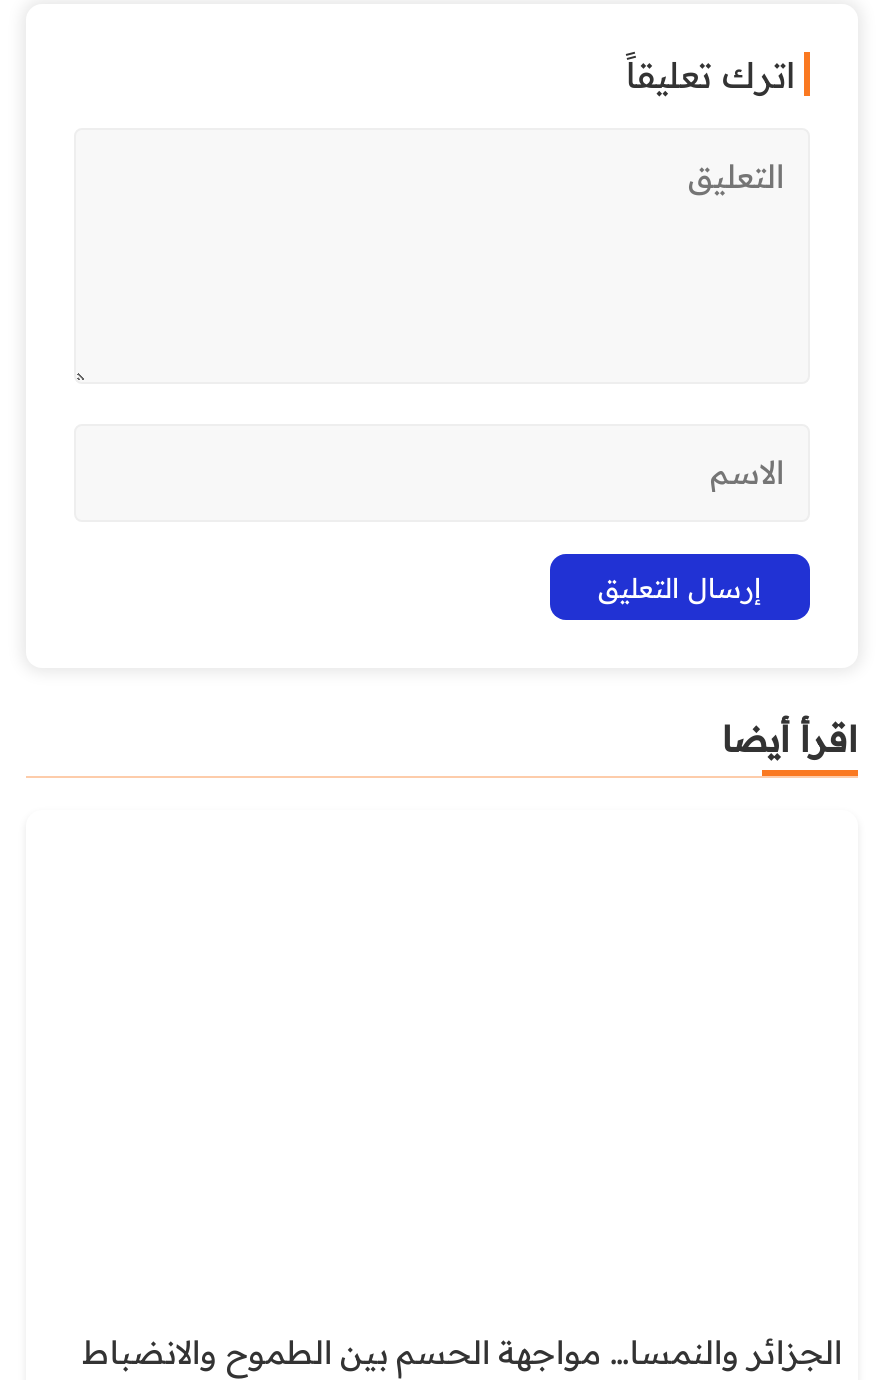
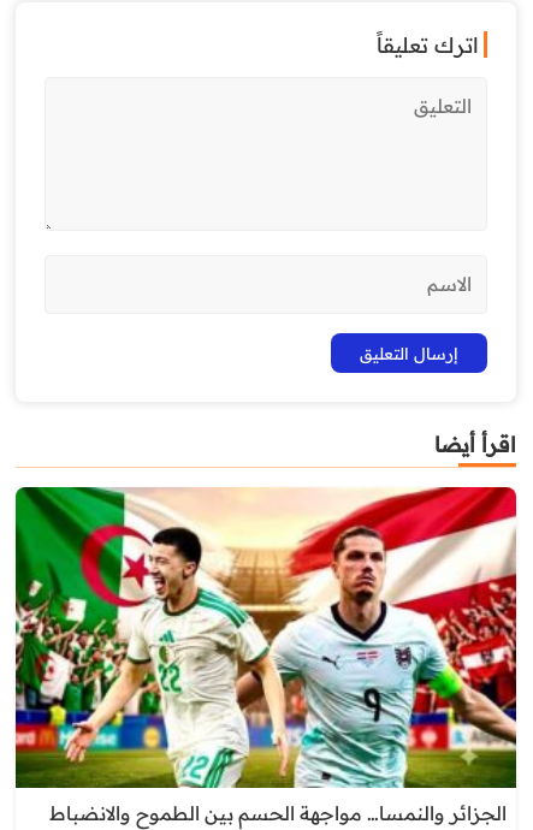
none -> [14,486,517,789] [image]

